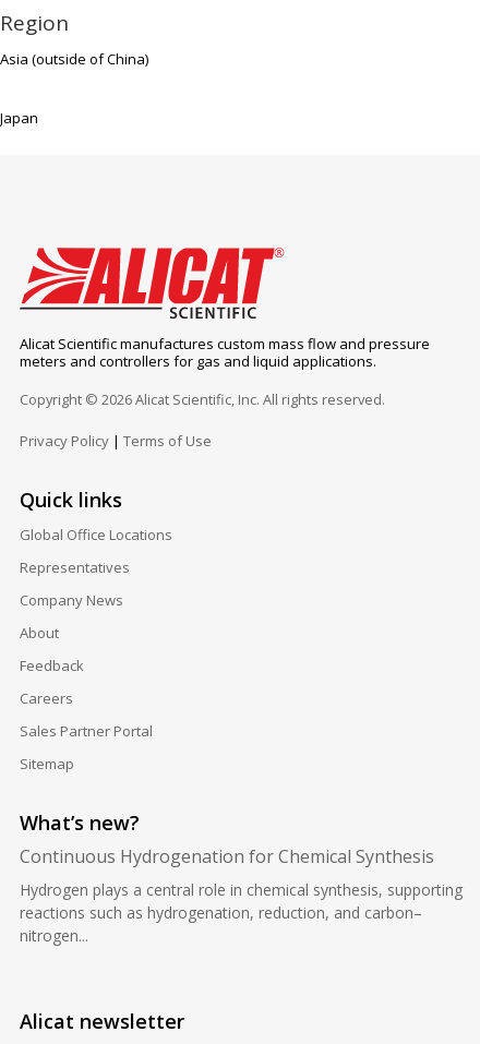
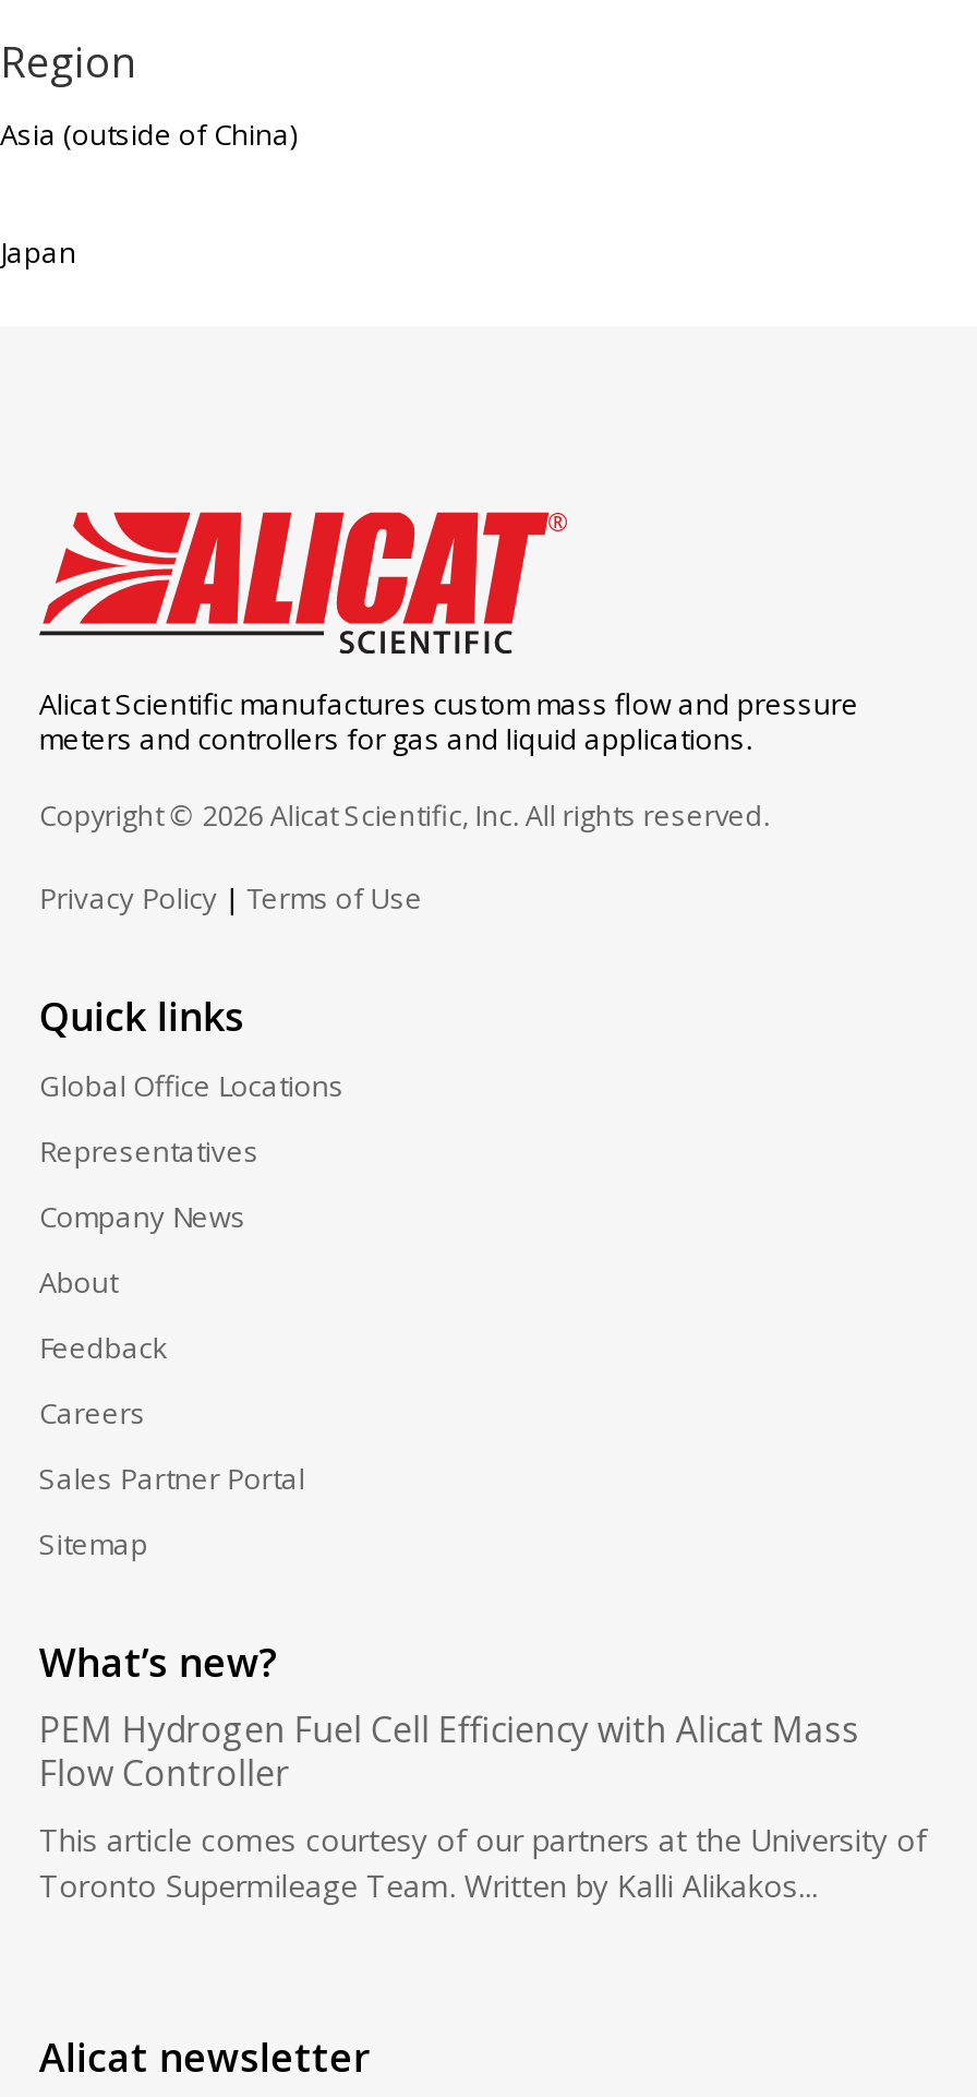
[20,844,434,868] Continuous Hydrogenation for Chemical Synthesis -> [39,1705,859,1797] PEM Hydrogen Fuel Cell Efficiency with Alicat Mass | Flow Controller
[20,879,462,946] Hydrogen plays a central role in chemical synthesis, supporting | reactions such as hydrogenation, reduction, and carbon– | nitrogen... -> [39,1819,927,1906] This article comes courtesy of our partners at the University of | Toronto Supermileage Team. Written by Kalli Alikakos...

